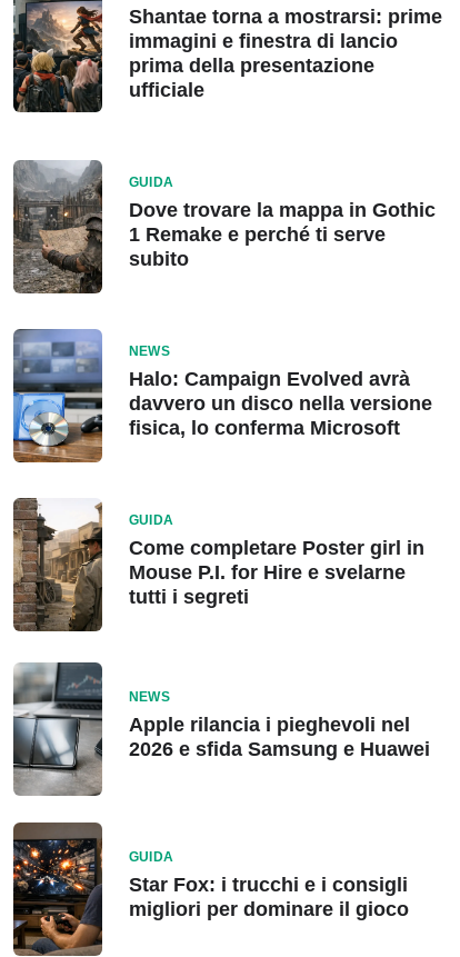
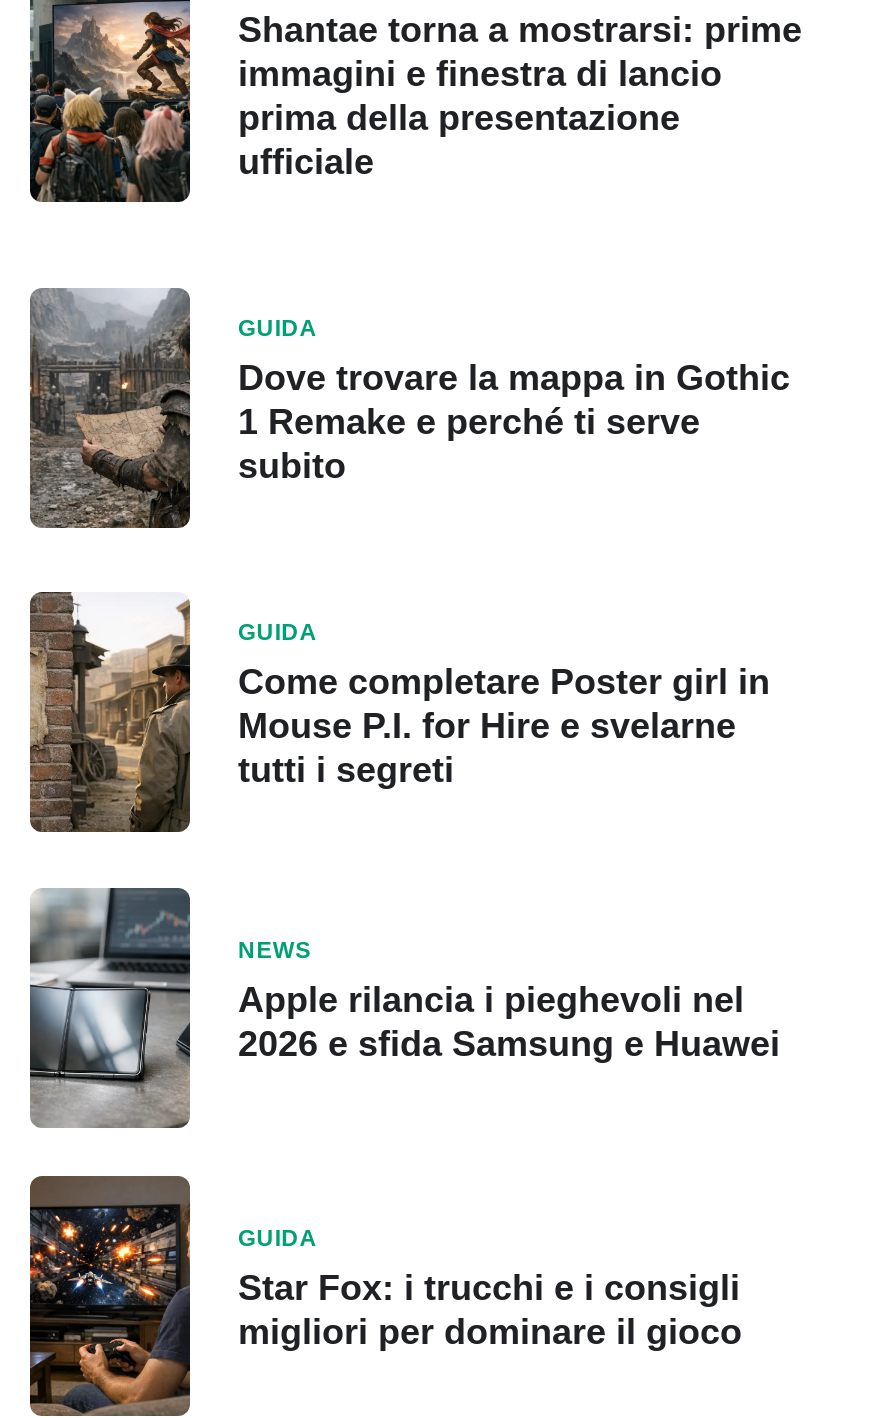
[12,329,432,463] [image] | NEWS | Halo: Campaign Evolved avrà | davvero un disco nella versione | fisica, lo conferma Microsoft -> none

